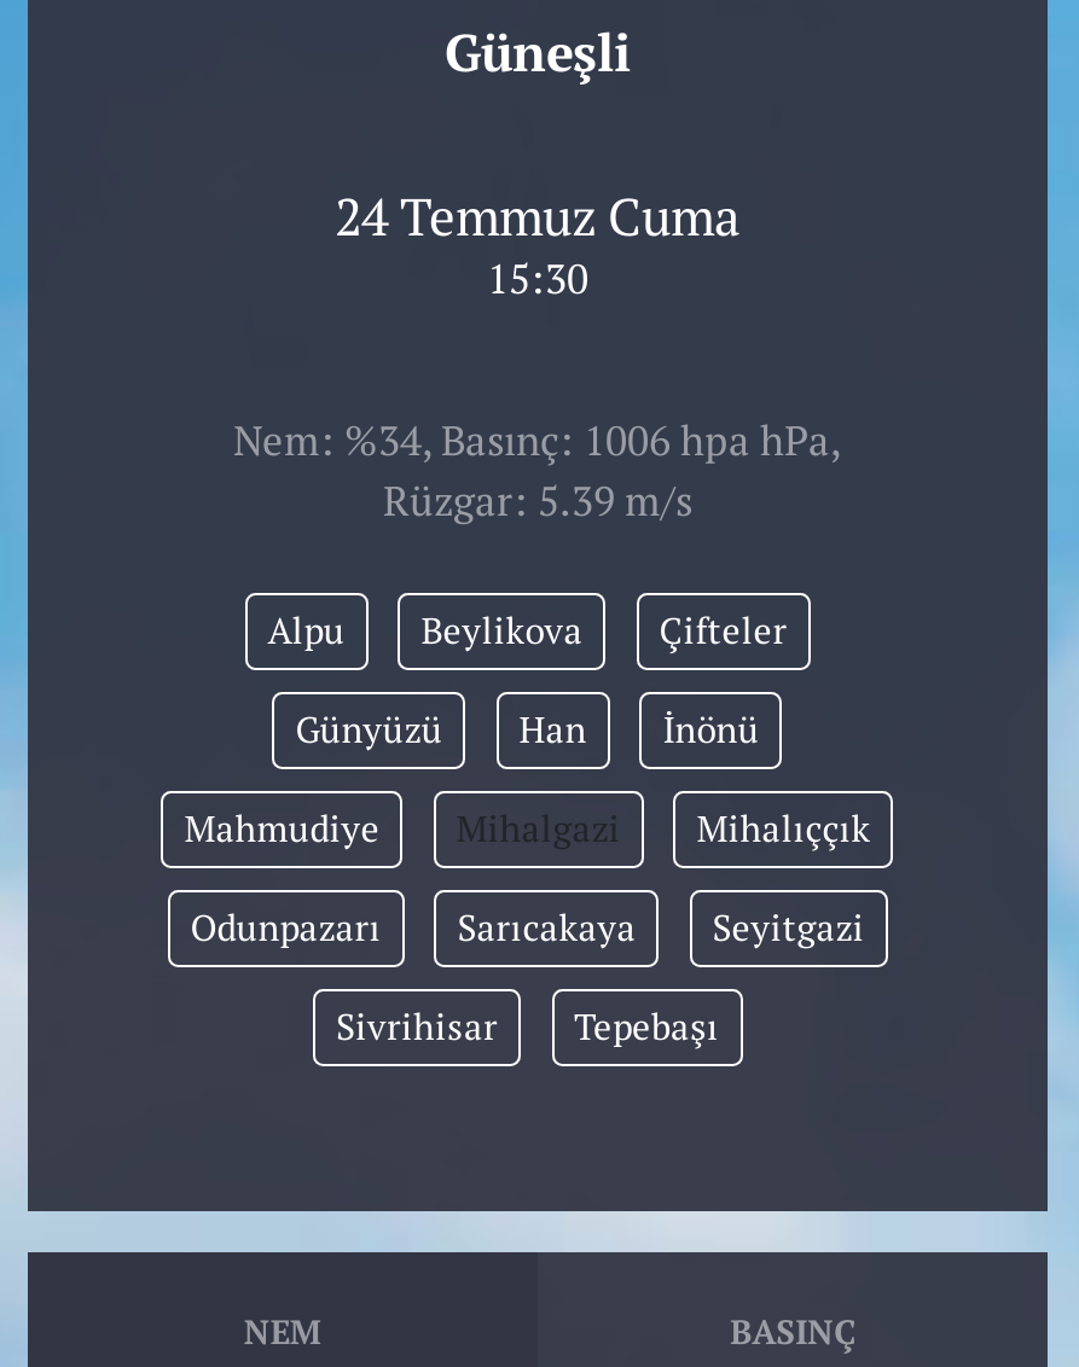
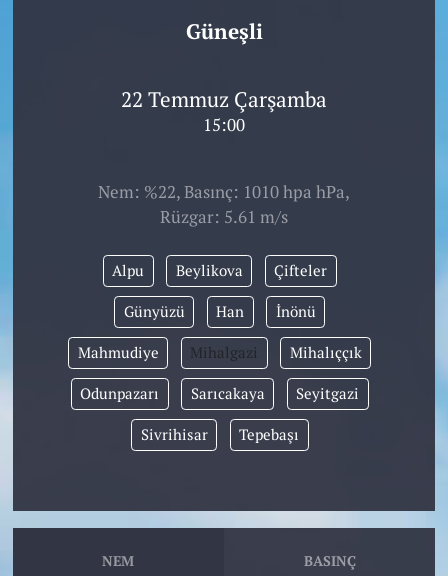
[335,182,741,249] 24 Temmuz Cuma -> [121,85,327,113] 22 Temmuz Çarşamba
[487,249,588,305] 15:30 -> [203,113,245,136] 15:00
[233,412,842,468] Nem: %34, Basınç: 1006 hpa hPa, -> [98,180,350,203] Nem: %22, Basınç: 1010 hpa hPa,
[383,473,692,528] Rüzgar: 5.39 m/s -> [160,205,288,228] Rüzgar: 5.61 m/s

